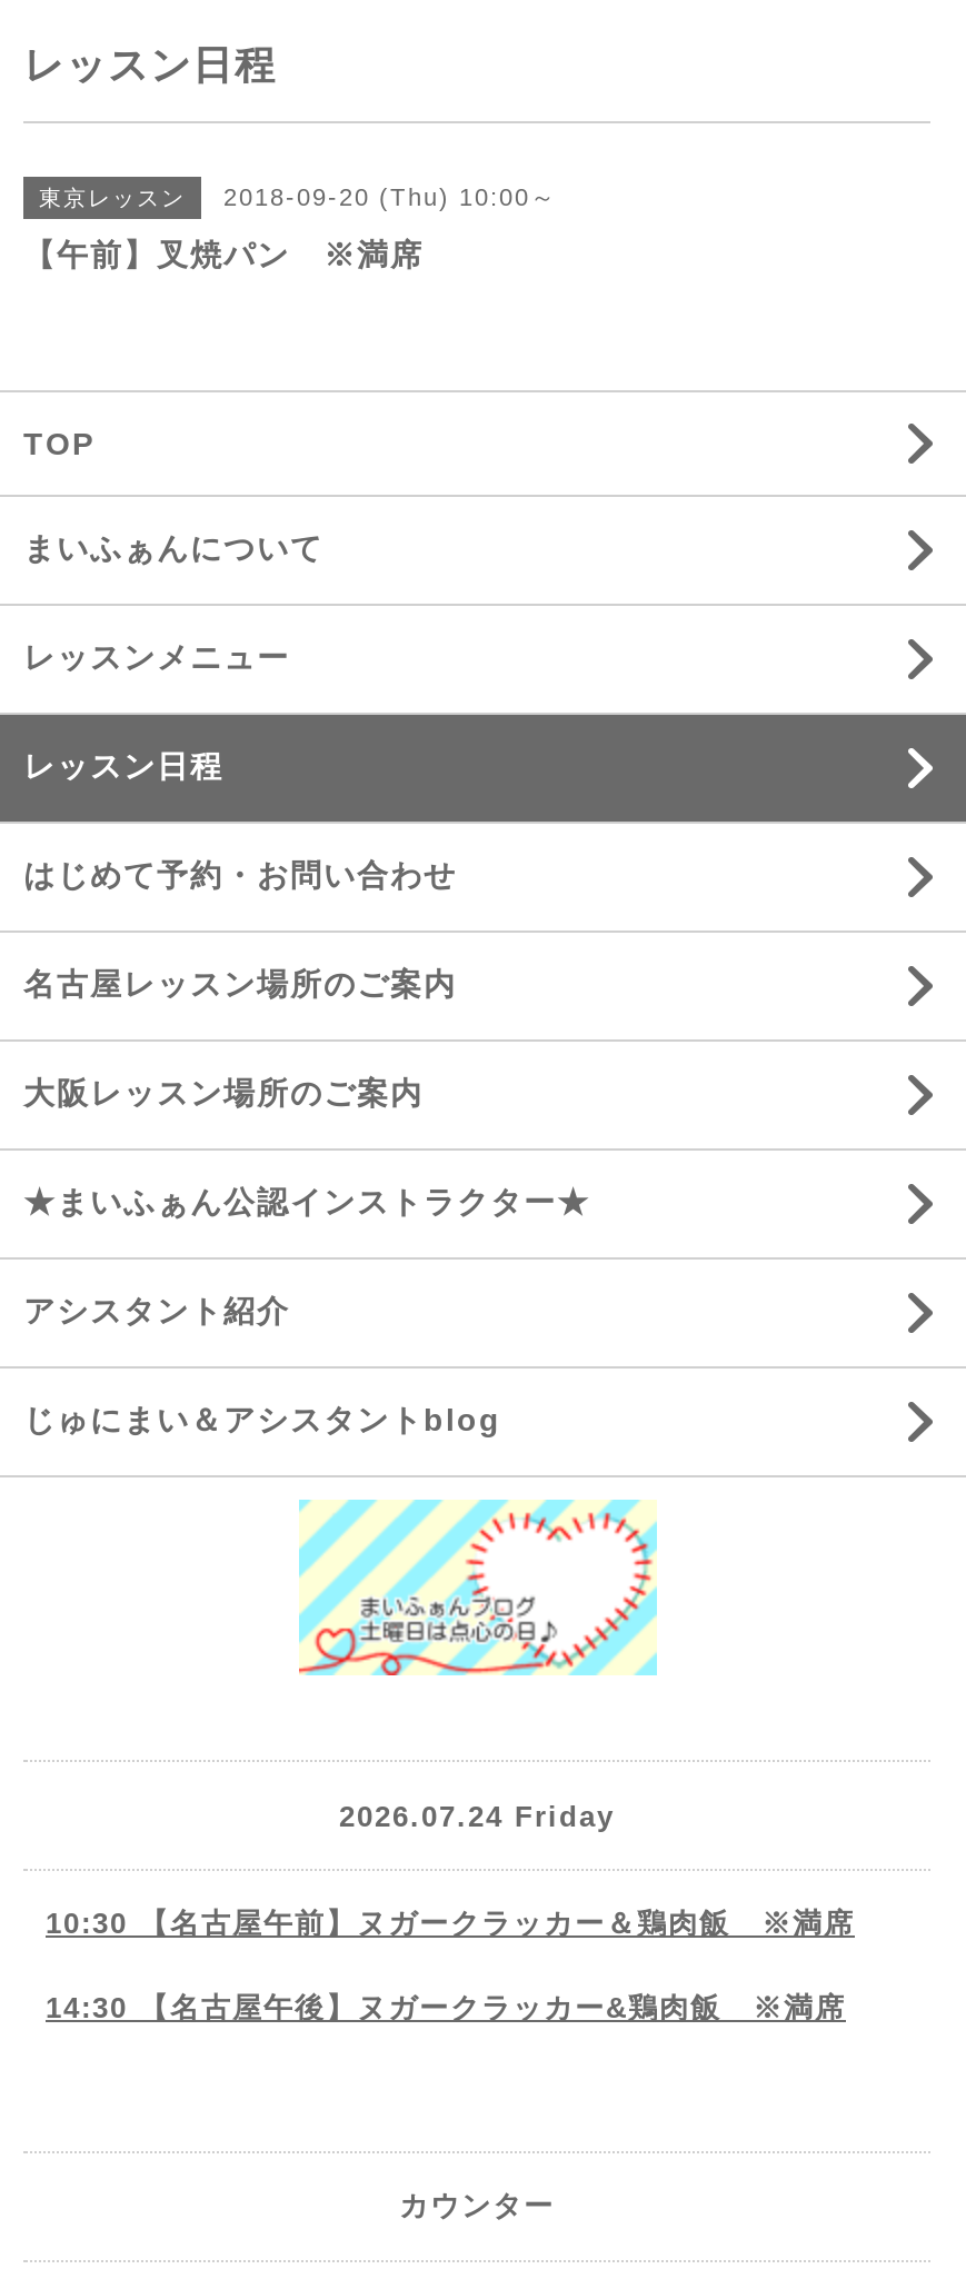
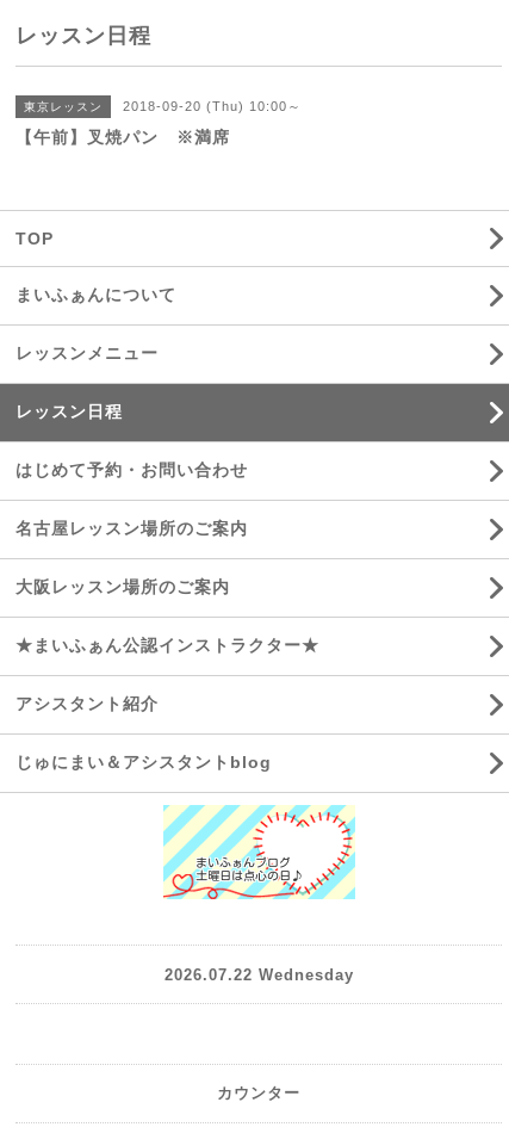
[46,1799,855,2024] 2026.07.24 Friday | 10:30 【名古屋午前】ヌガークラッカー＆鶏肉飯 ※満席 | 14:30 【名古屋午後】ヌガークラッカー&鶏肉飯 ※満席 -> [164,965,353,983] 2026.07.22 Wednesday

